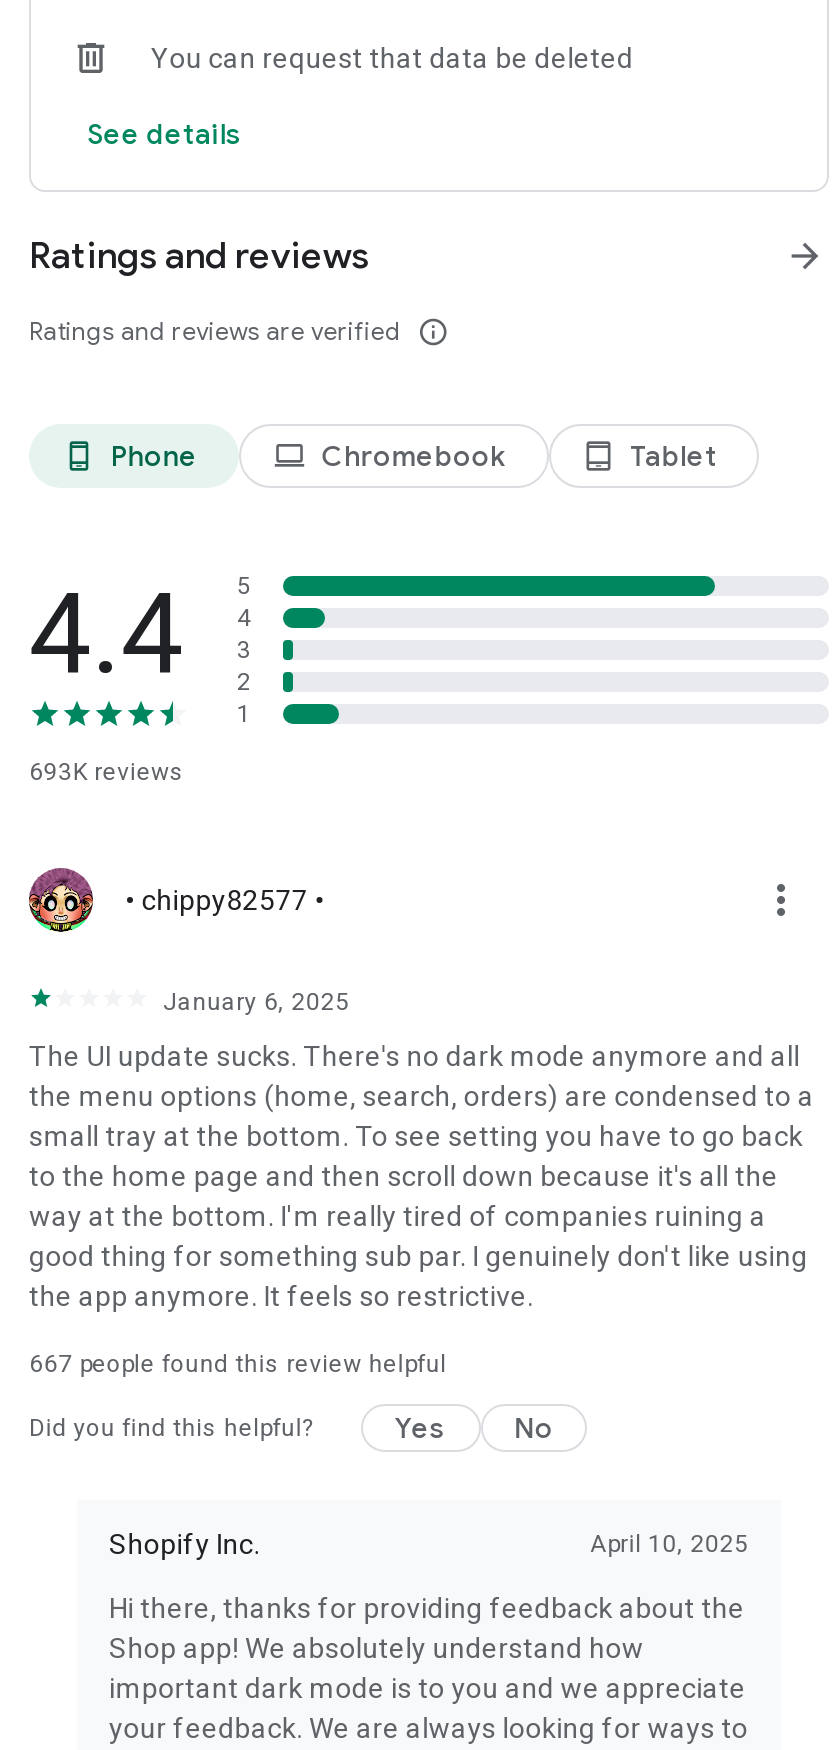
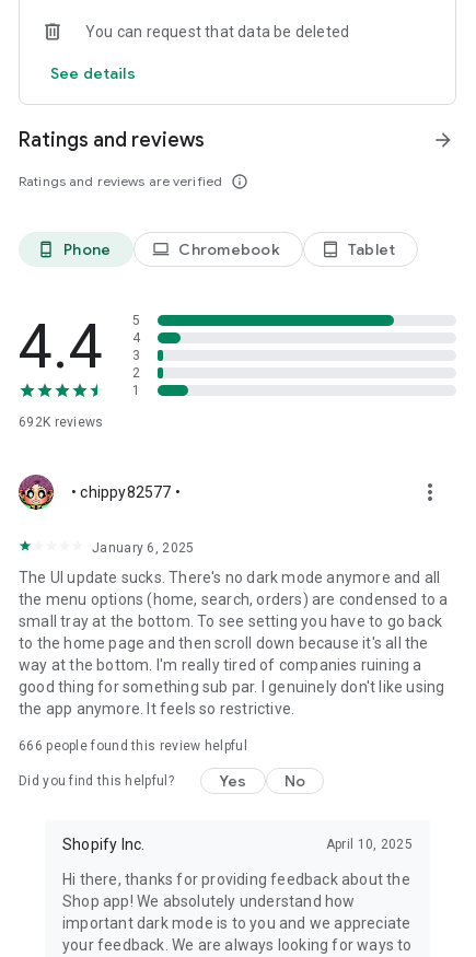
[29,758,184,786] 693K reviews -> [19,415,104,430] 692K reviews
[29,1350,447,1378] 667 people found this review helpful -> [19,738,247,754] 666 people found this review helpful

